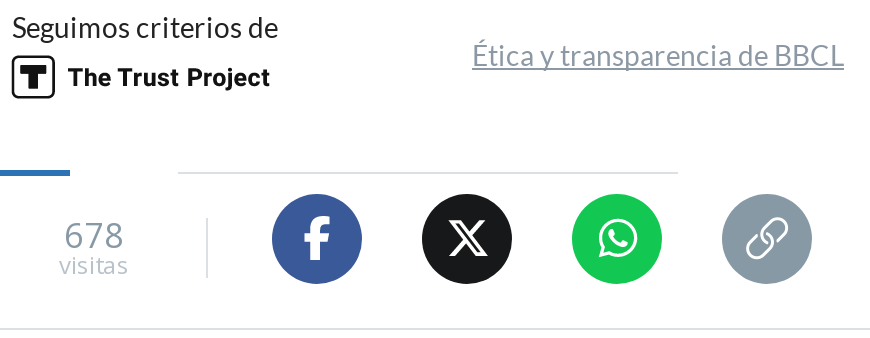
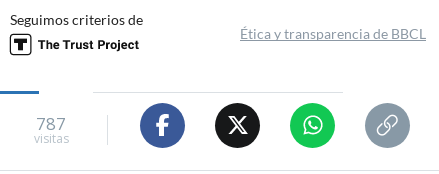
[64,212,124,258] 678 -> [36,112,66,135] 787

